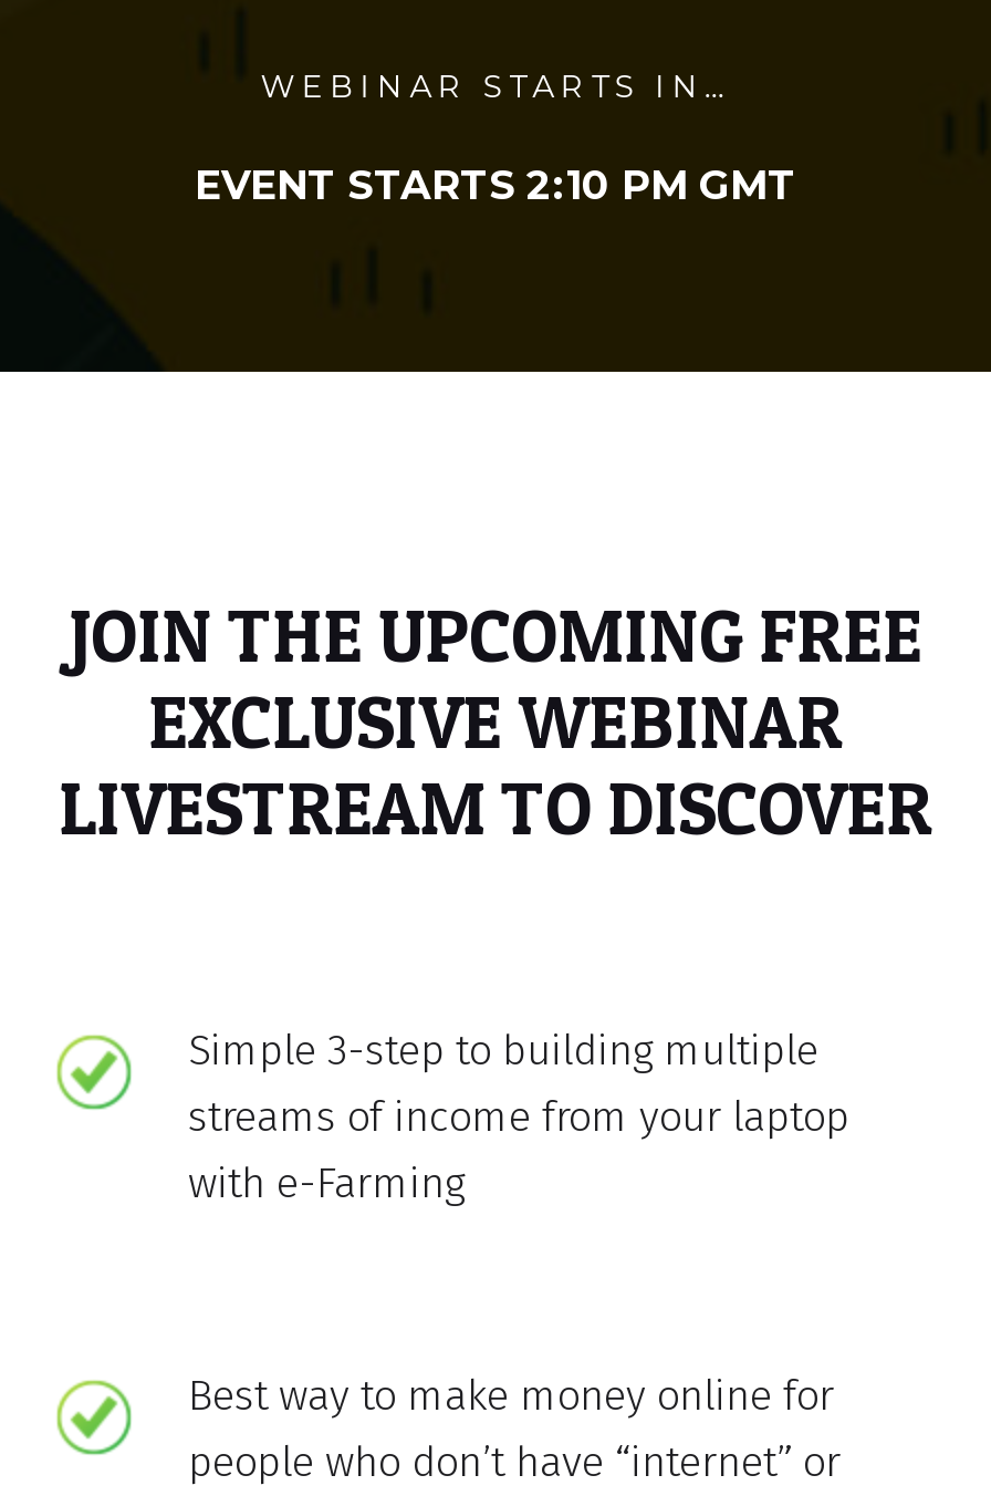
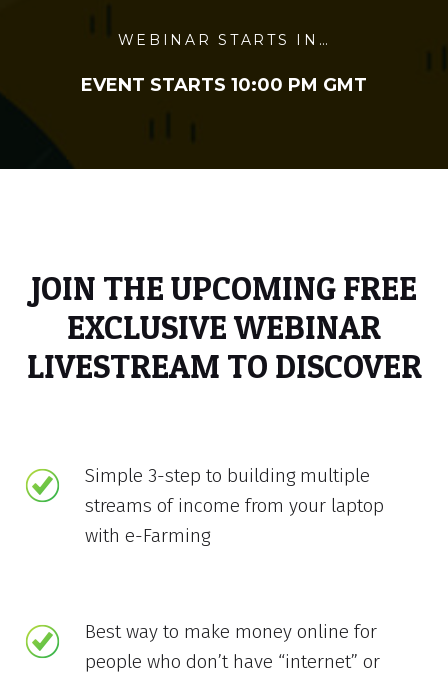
[195,162,796,210] EVENT STARTS 2:10 PM GMT -> [81,74,367,96] EVENT STARTS 10:00 PM GMT

